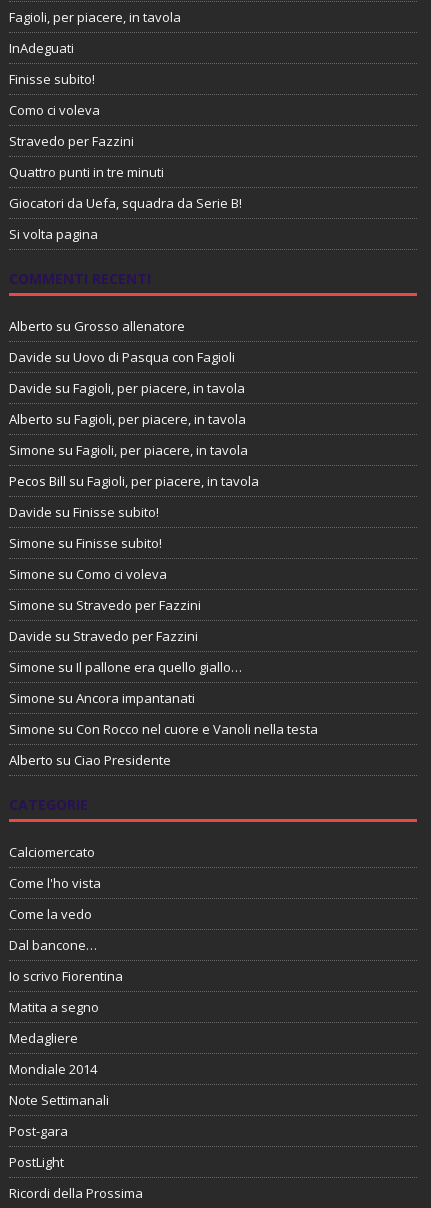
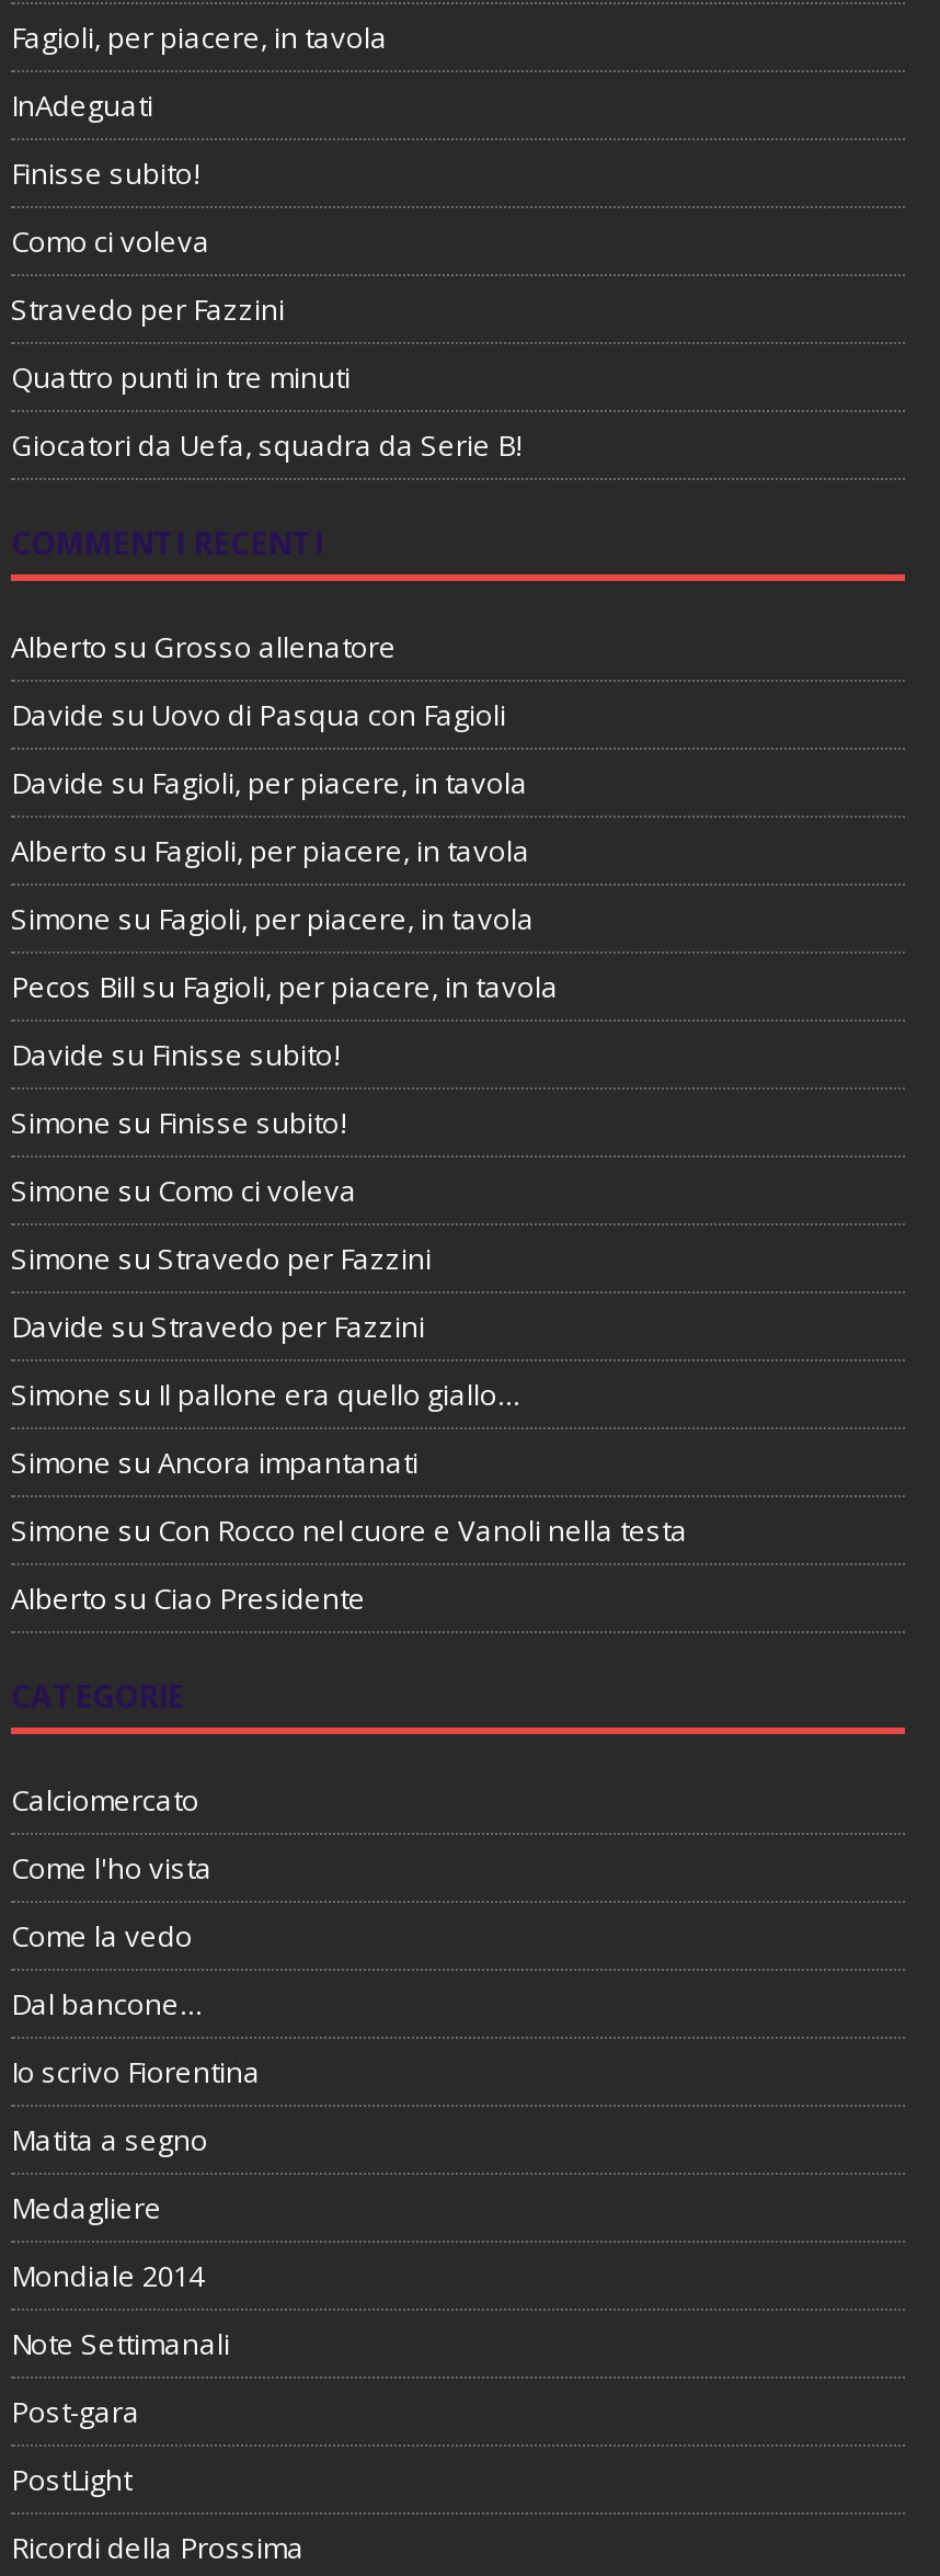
[9,225,98,243] Si volta pagina -> none

